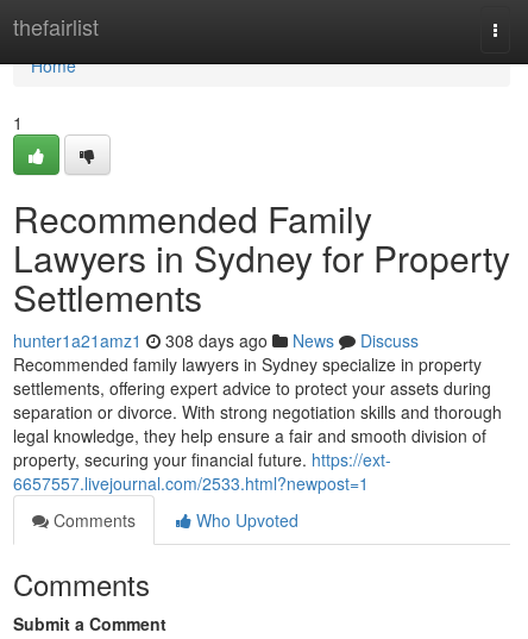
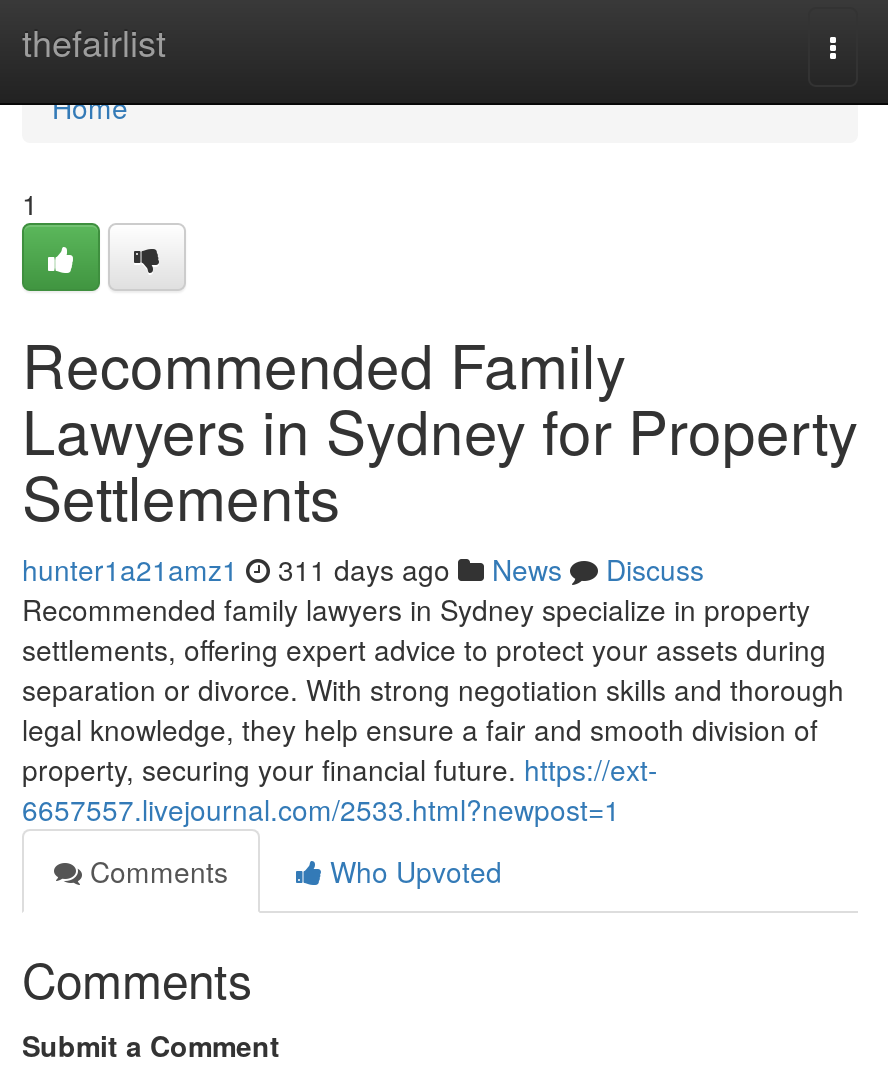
[13,328,419,352] hunter1a21amz1 308 days ago News Discuss -> [22,549,704,589] hunter1a21amz1 311 days ago News Discuss

